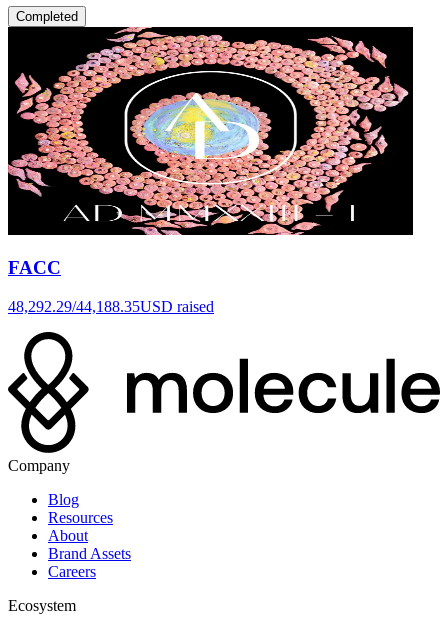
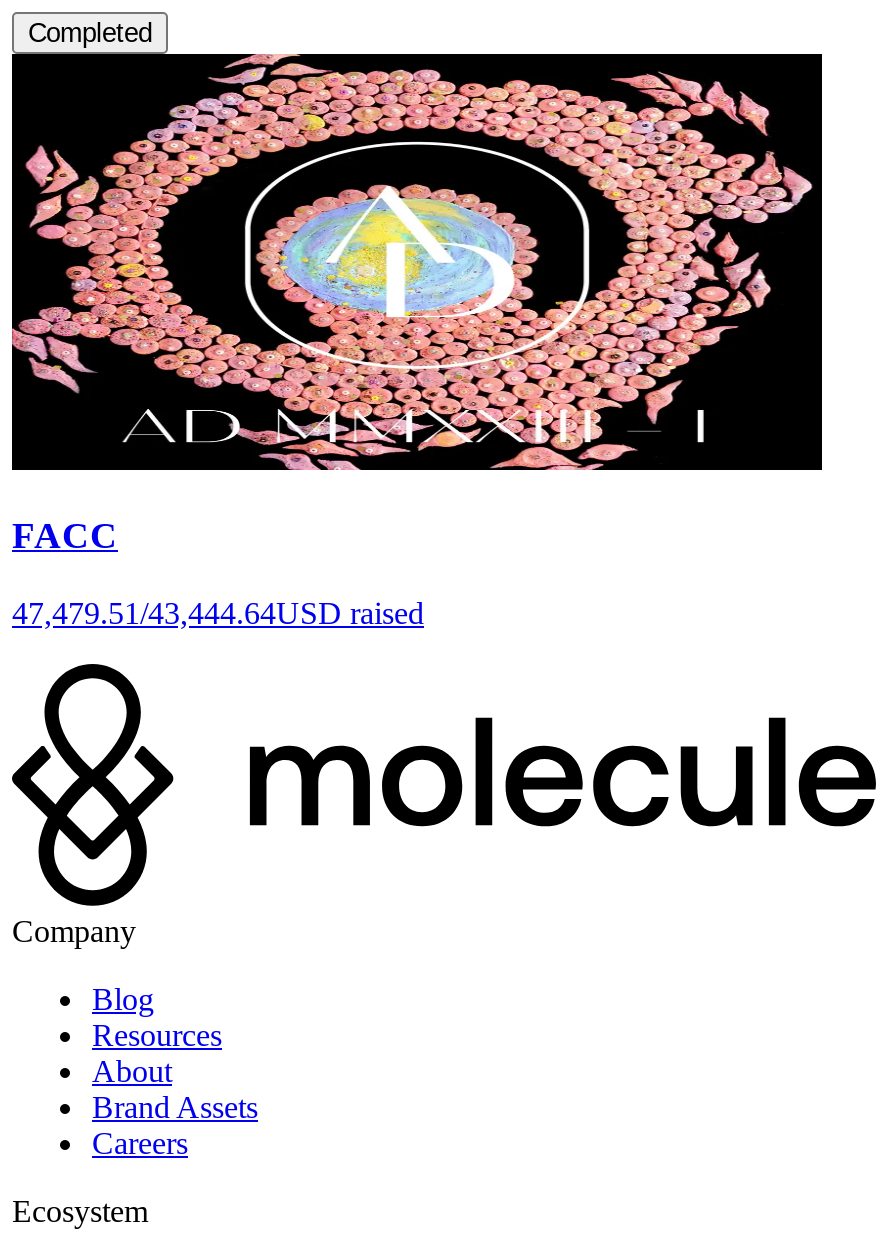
[8,298,214,315] 48,292.29 / 44,188.35USD raised -> [12,596,424,630] 47,479.51 / 43,444.64USD raised

